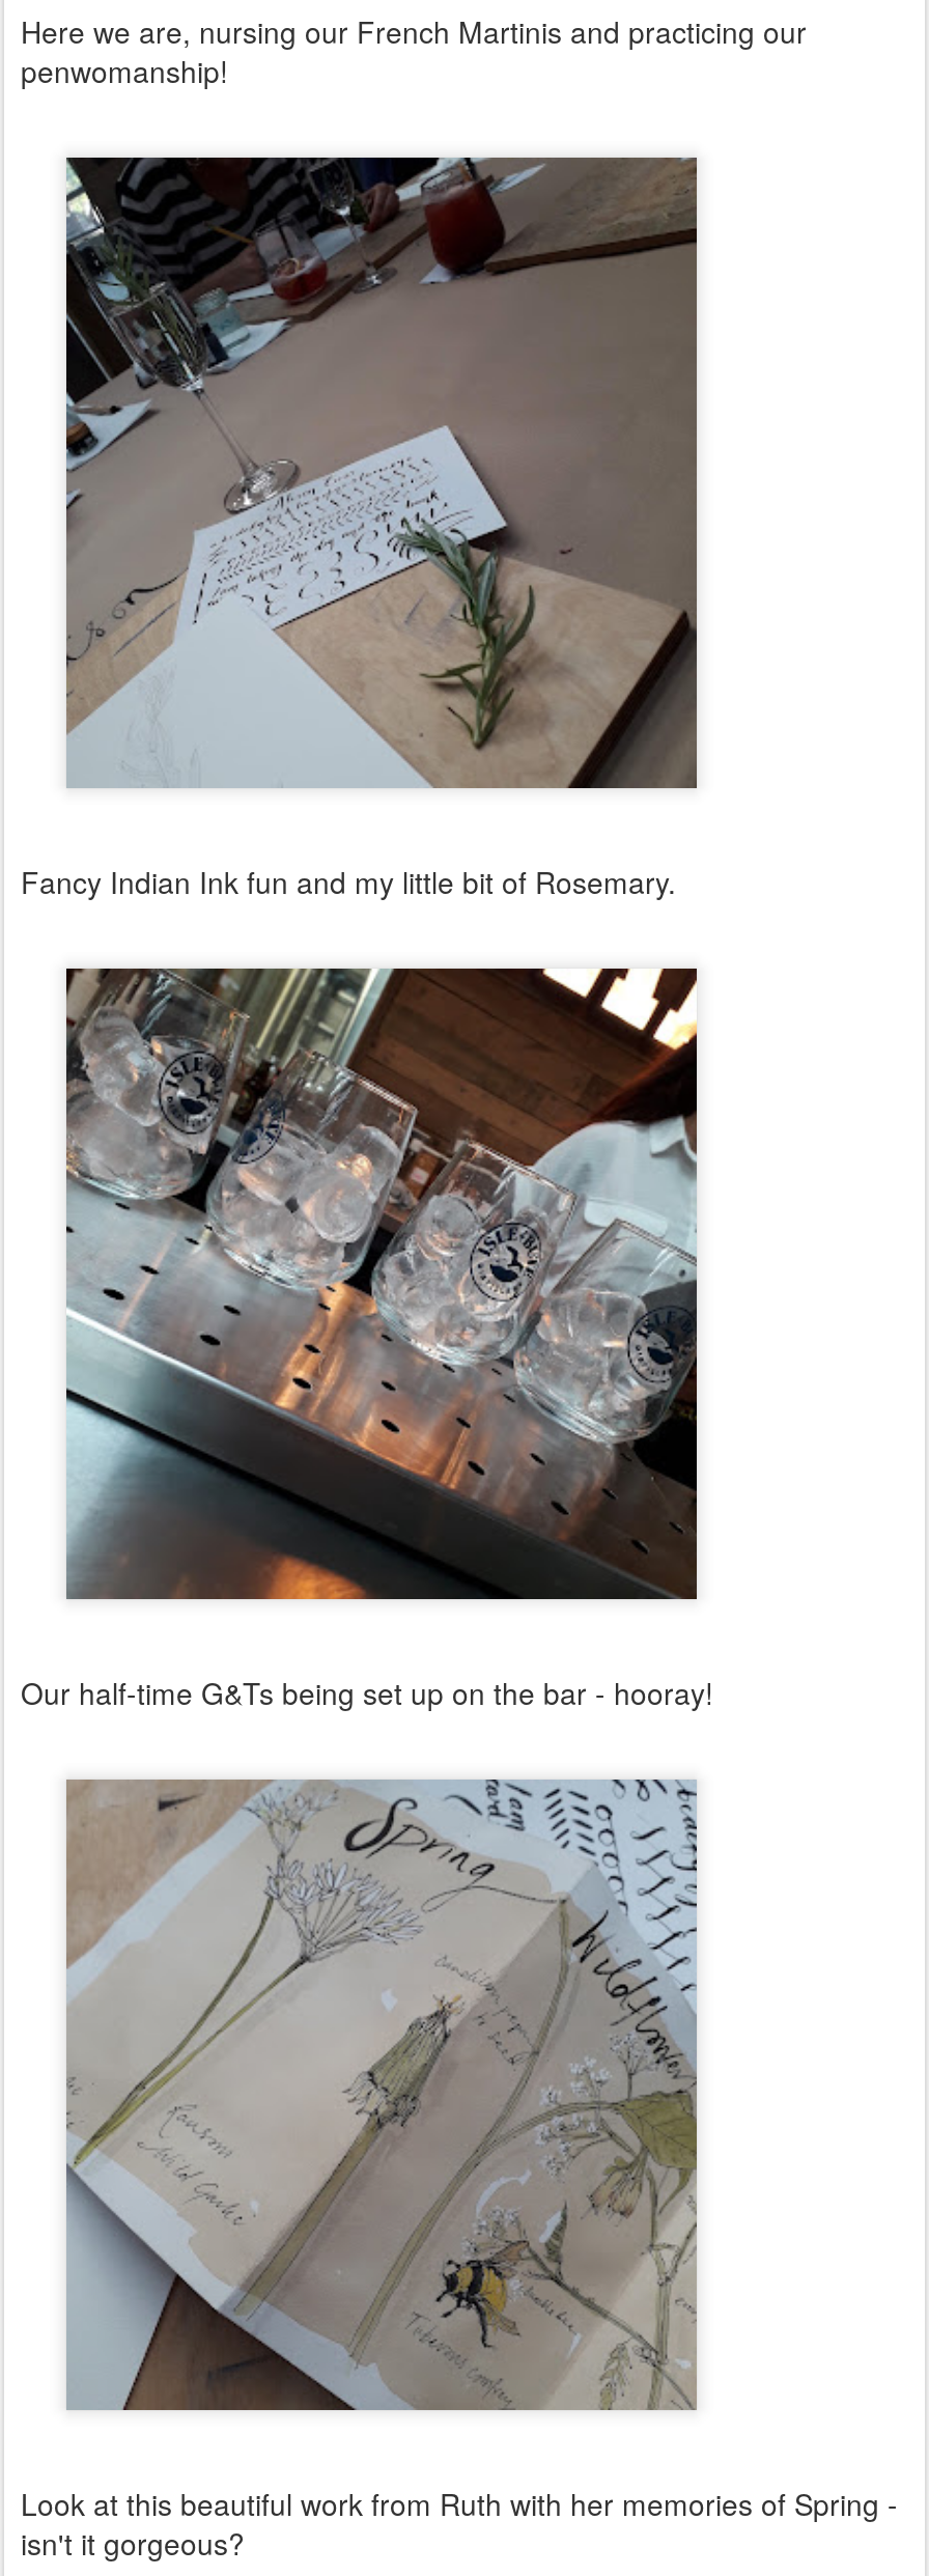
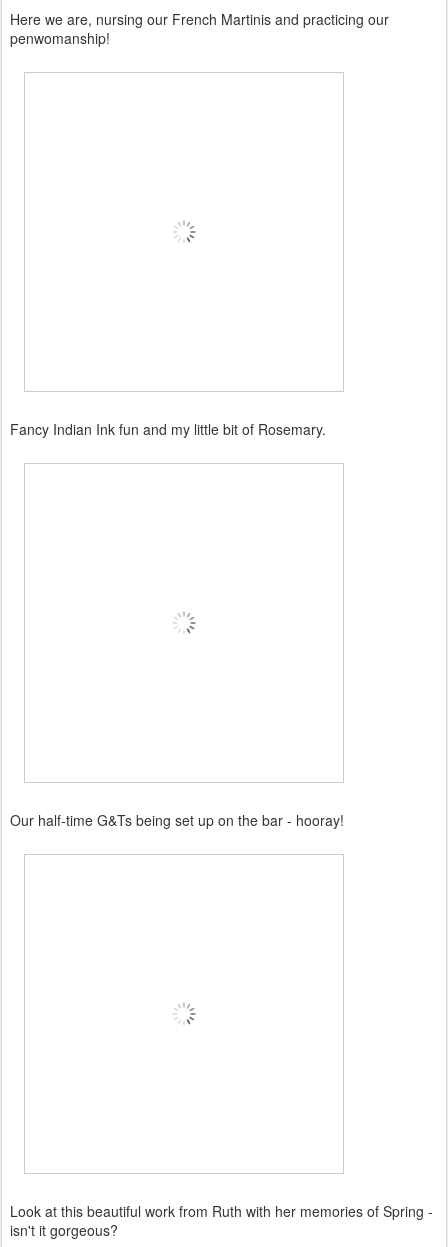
[64,156,699,790] [image] -> none
[64,967,699,1601] [image] -> none
[64,1777,699,2412] [image] -> none

